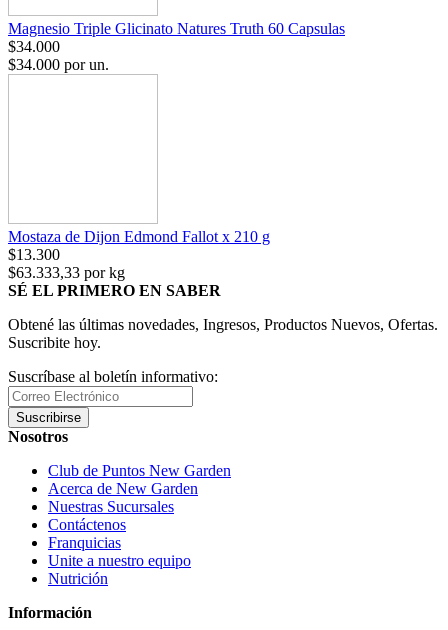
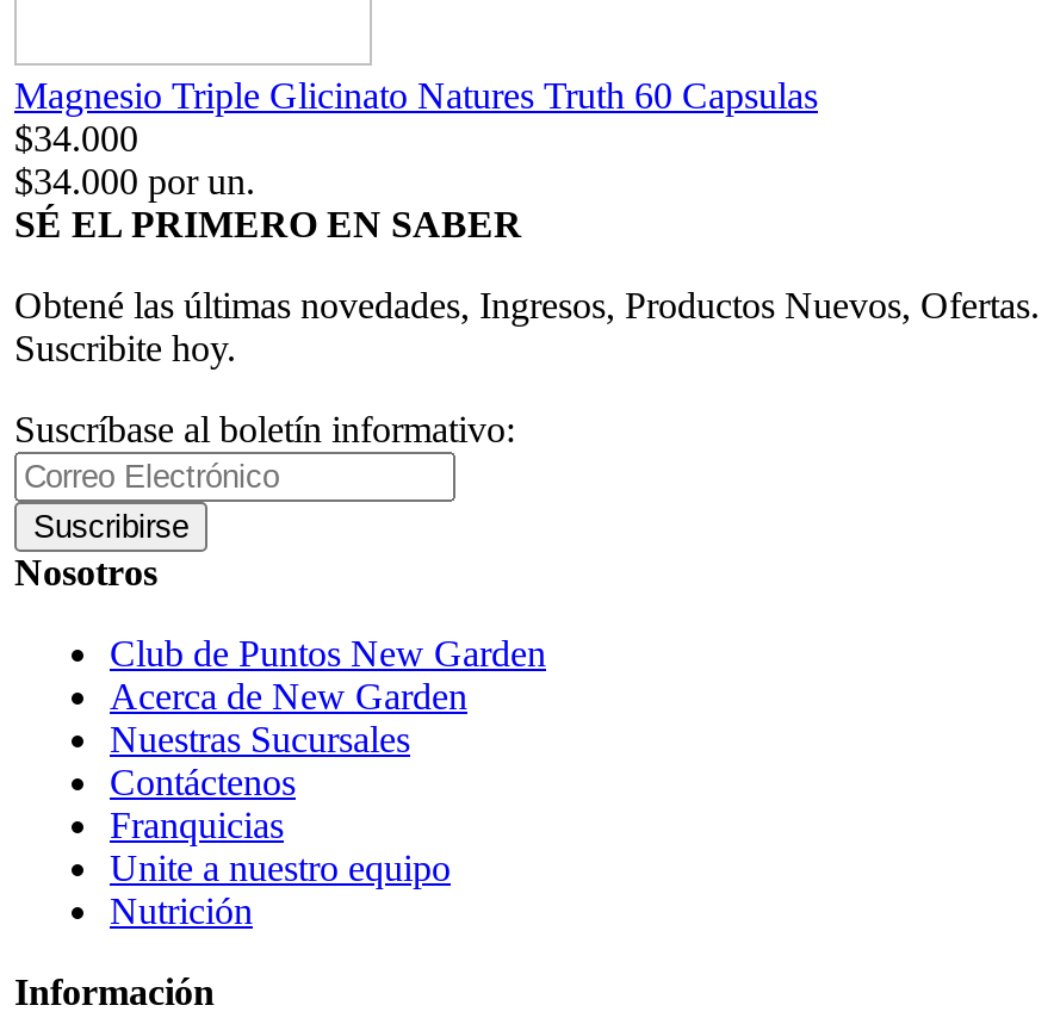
[8,228,270,281] Mostaza de Dijon Edmond Fallot x 210 g | $13.300 | $63.333,33 por kg -> none

